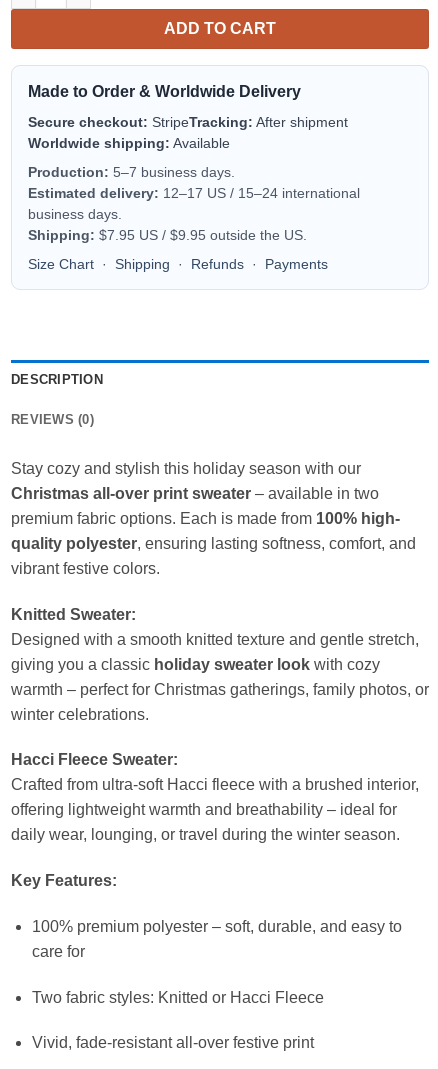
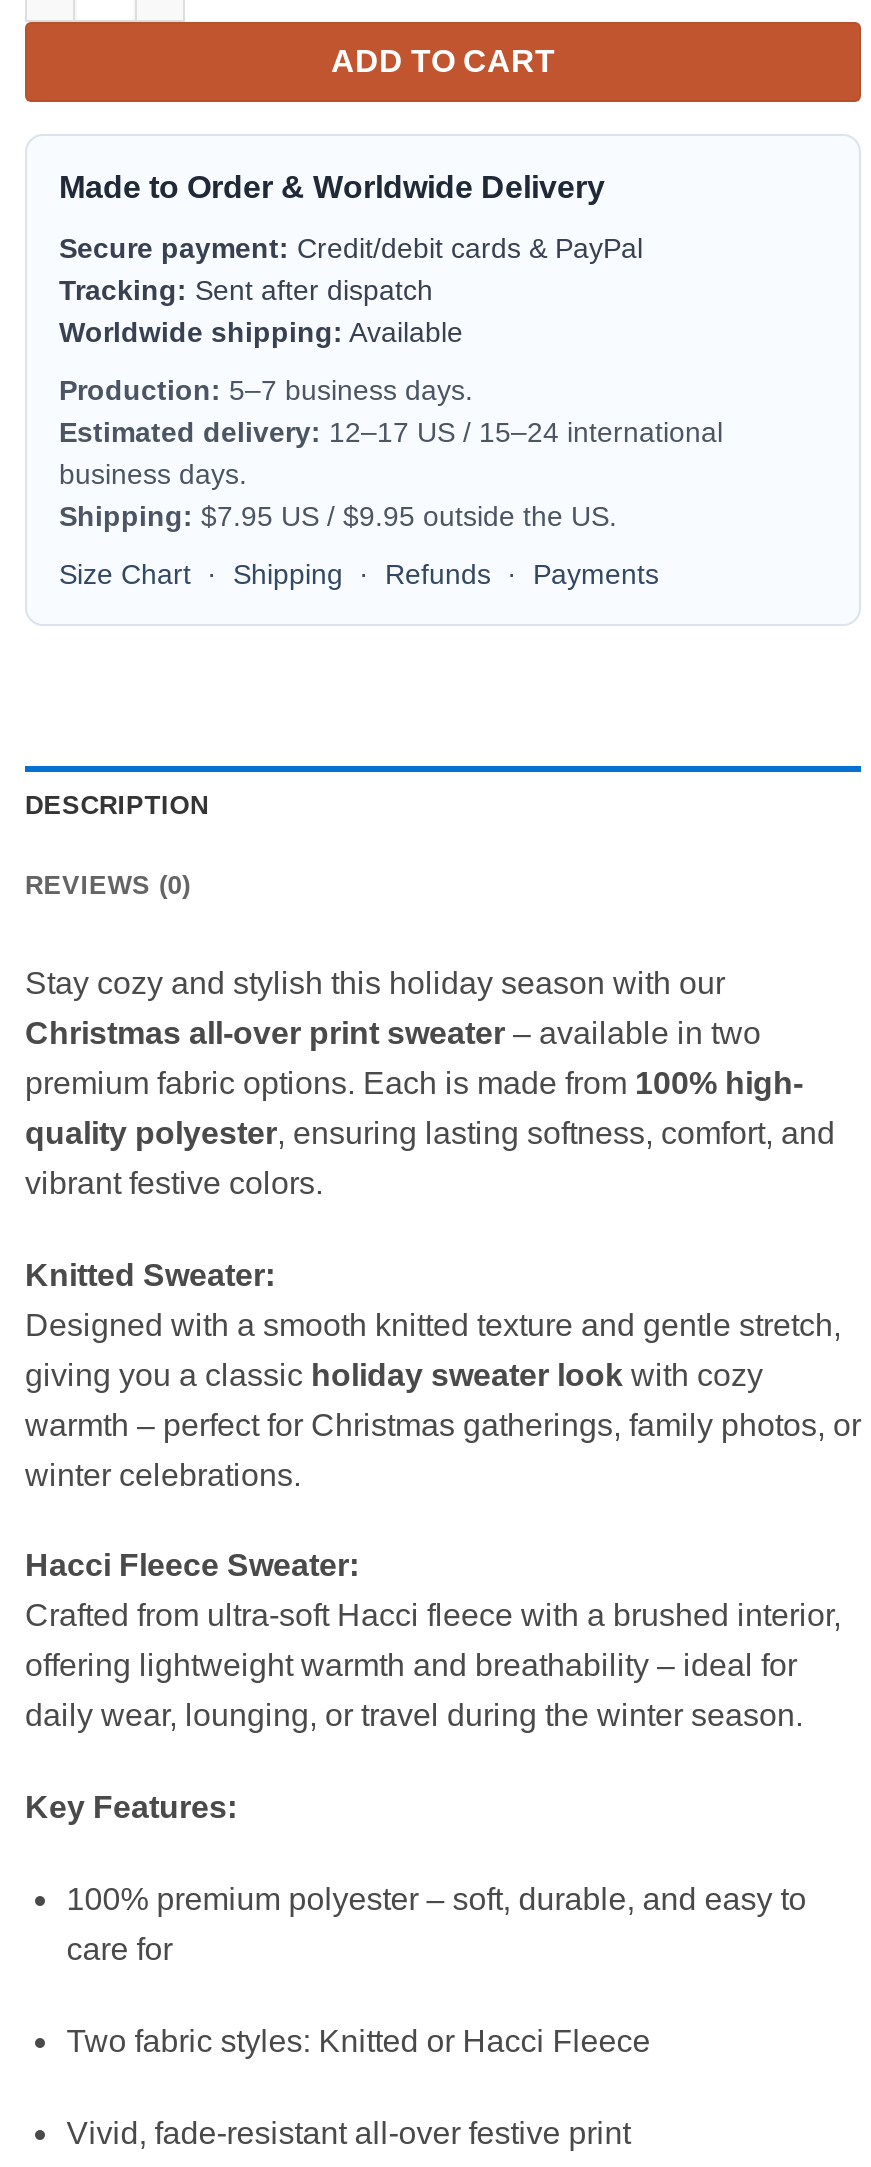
[28,114,348,130] Secure checkout: StripeTracking: After shipment -> [59,231,643,305] Secure payment: Credit/debit cards & PayPal | Tracking: Sent after dispatch

